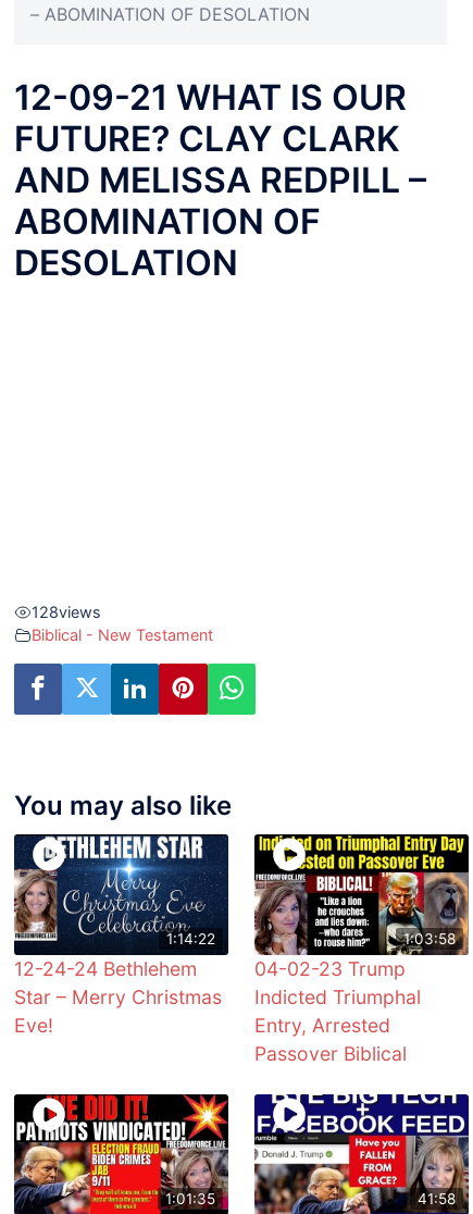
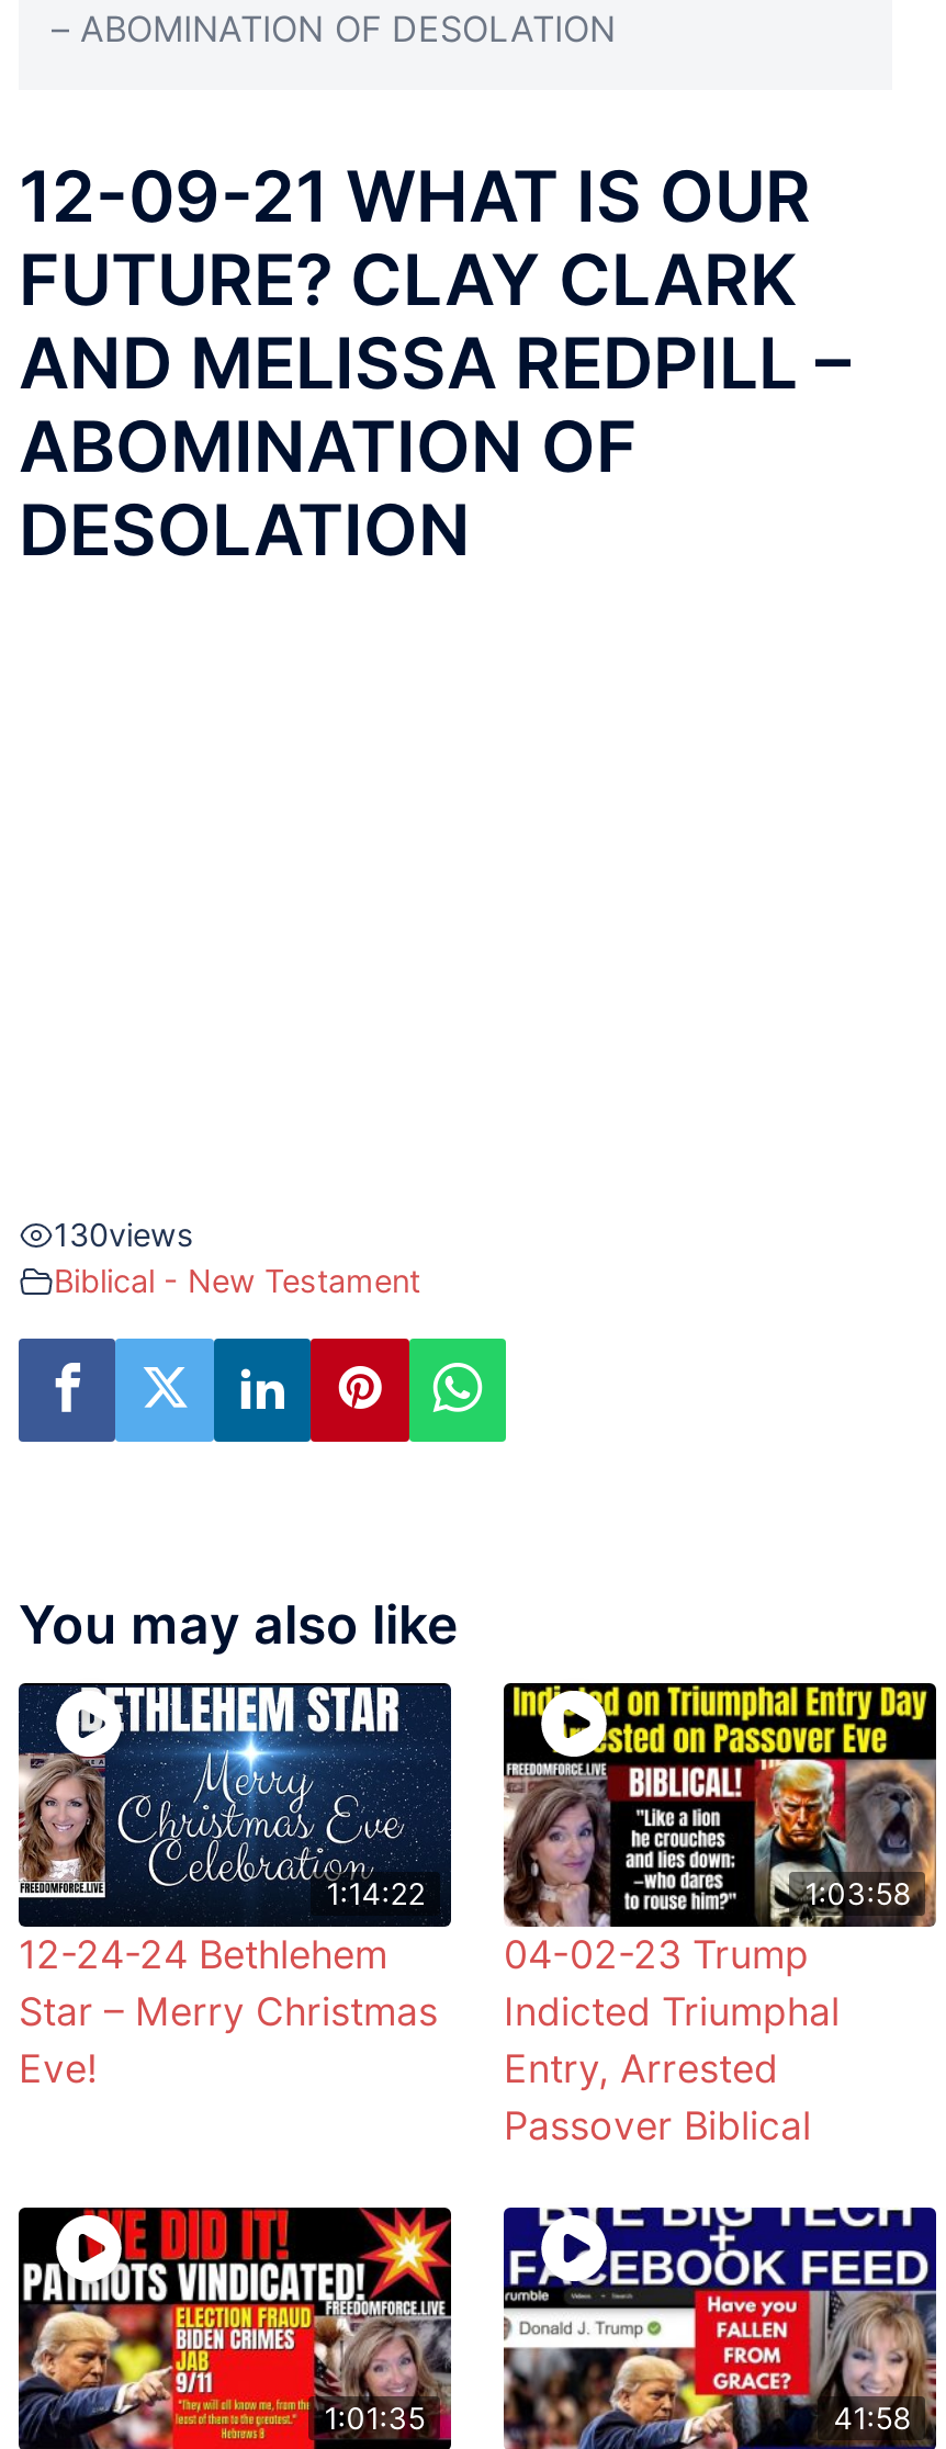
[32,603,101,621] 128views -> [54,1216,194,1253] 130views

